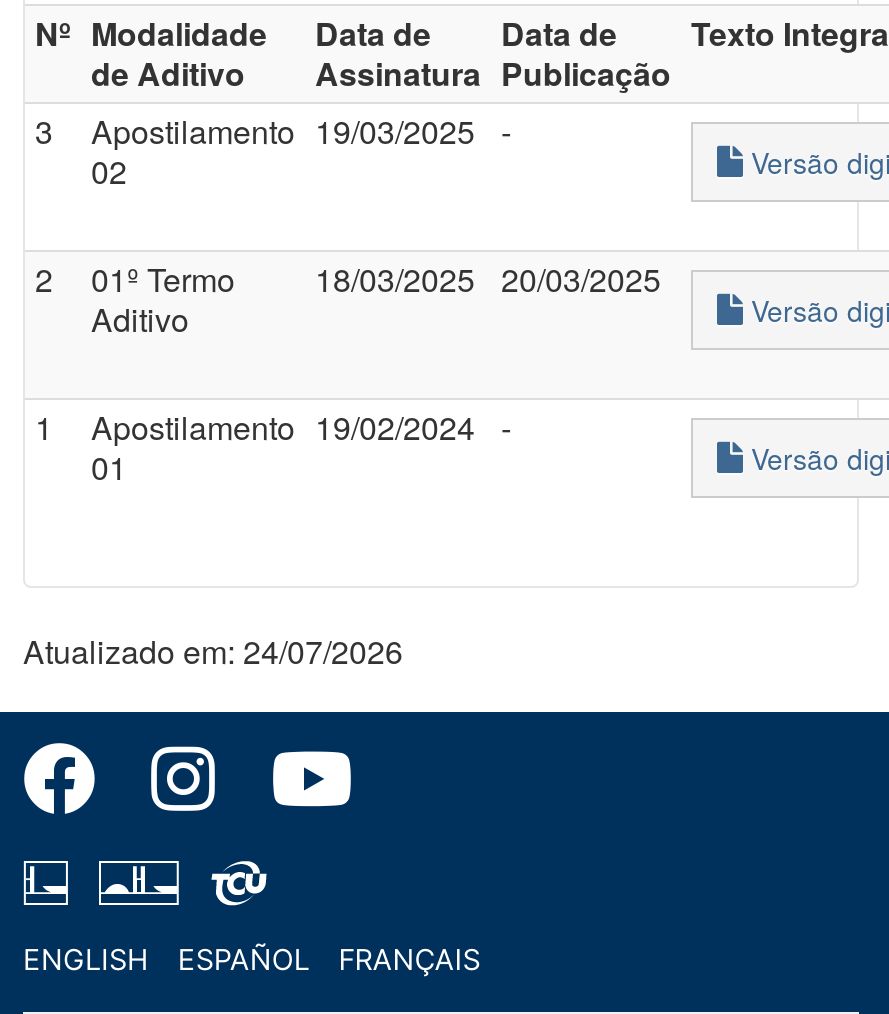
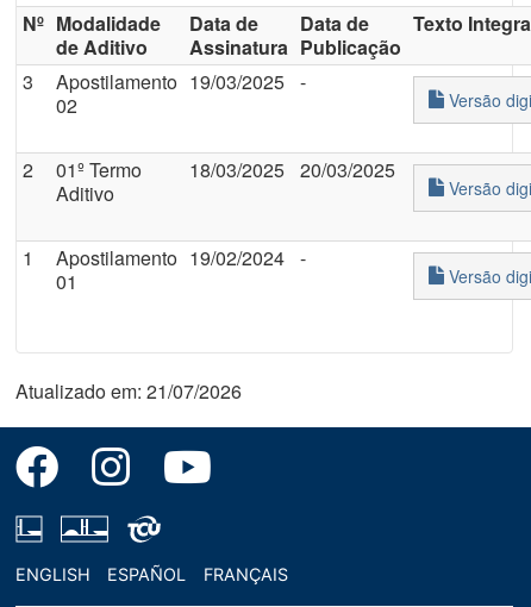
[23,627,403,673] Atualizado em: 24/07/2026 -> [15,377,242,404] Atualizado em: 21/07/2026

